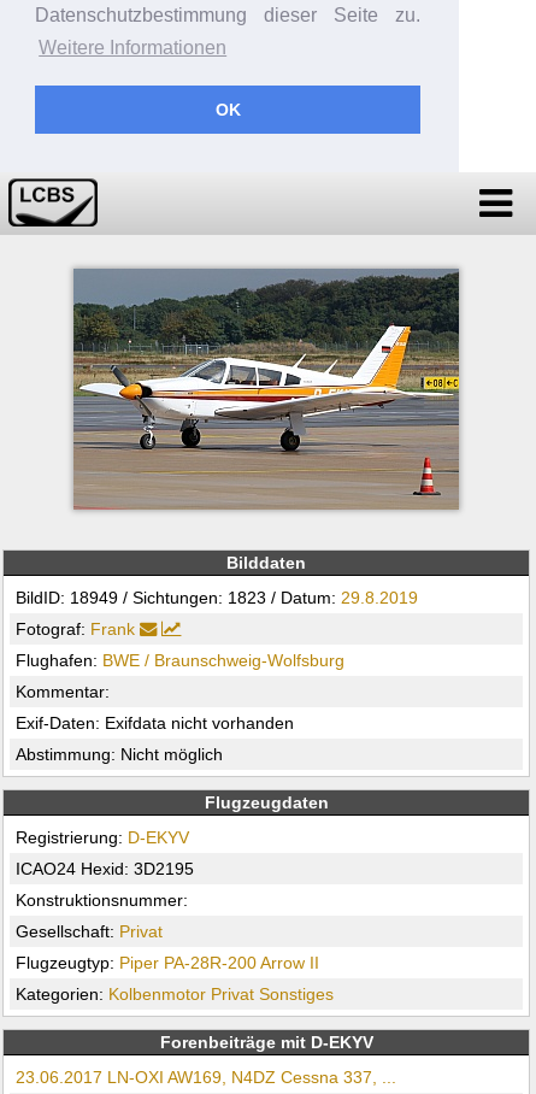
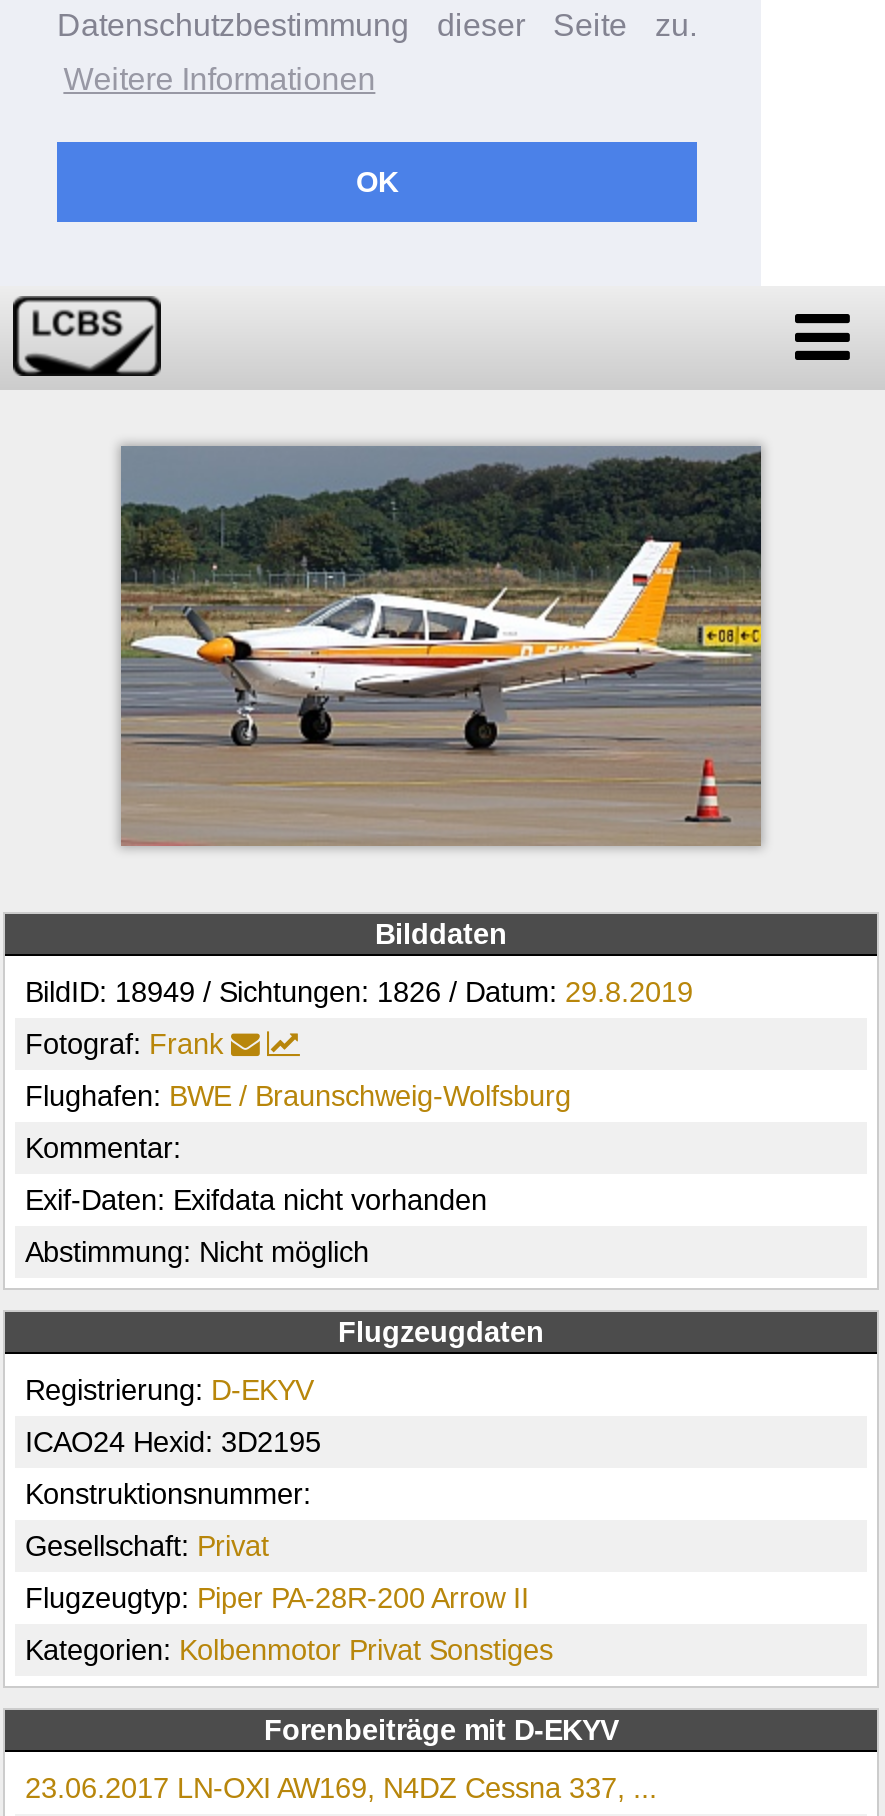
[16,588,418,607] BildID: 18949 / Sichtungen: 1823 / Datum: 29.8.2019 -> [25,976,693,1008] BildID: 18949 / Sichtungen: 1826 / Datum: 29.8.2019

